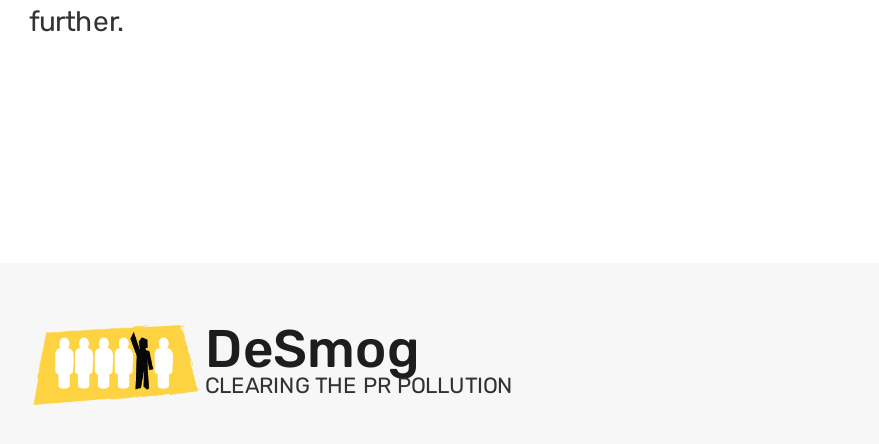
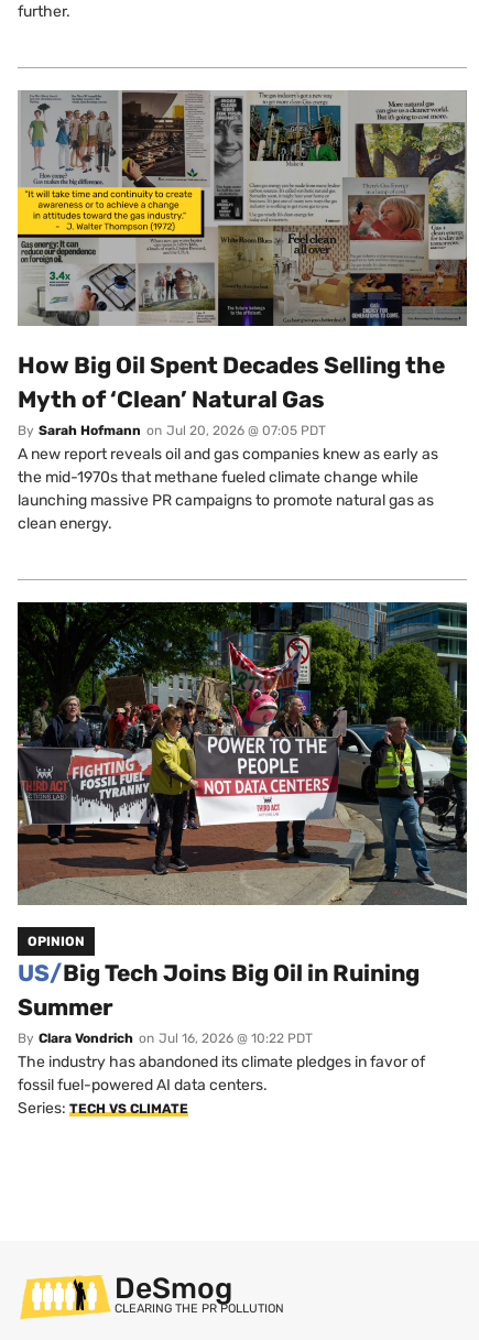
none -> [17,89,468,533] [image] | How Big Oil Spent Decades Selling the | Myth of ‘Clean’ Natural Gas | By Sarah Hofmann on Jul 20, 2026 @ 07:05 PDT | A new report reveals oil and gas companies knew as early as | the mid-1970s that methane fueled climate change while | launching massive PR campaigns to promote natural gas as | clean energy.
none -> [17,601,468,1117] [image] | OPINION | US/Big Tech Joins Big Oil in Ruining | Summer | By Clara Vondrich on Jul 16, 2026 @ 10:22 PDT | The industry has abandoned its climate pledges in favor of | fossil fuel-powered AI data centers. | Series: TECH VS CLIMATE

